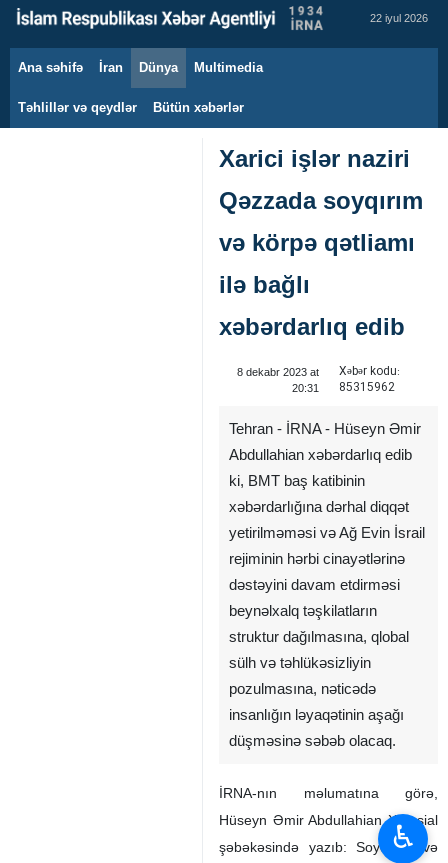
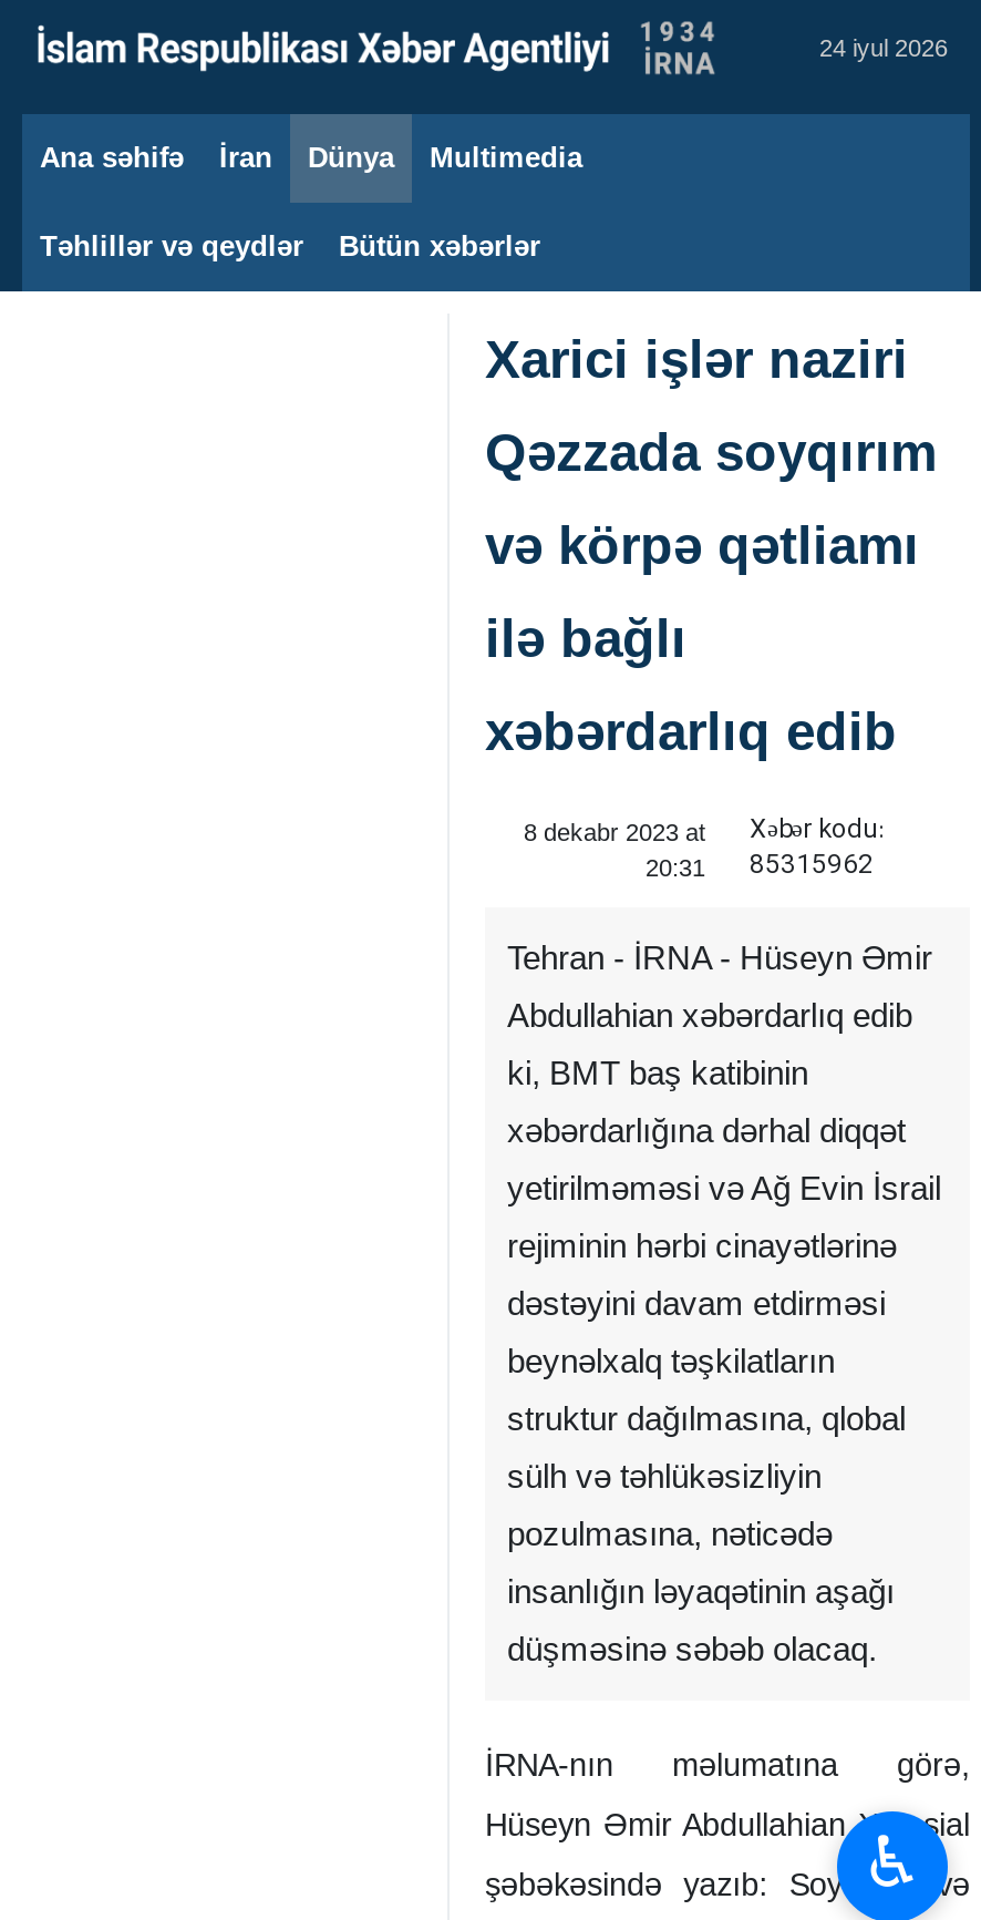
[370,12,428,24] 22 iyul 2026 -> [819,34,948,61] 24 iyul 2026

